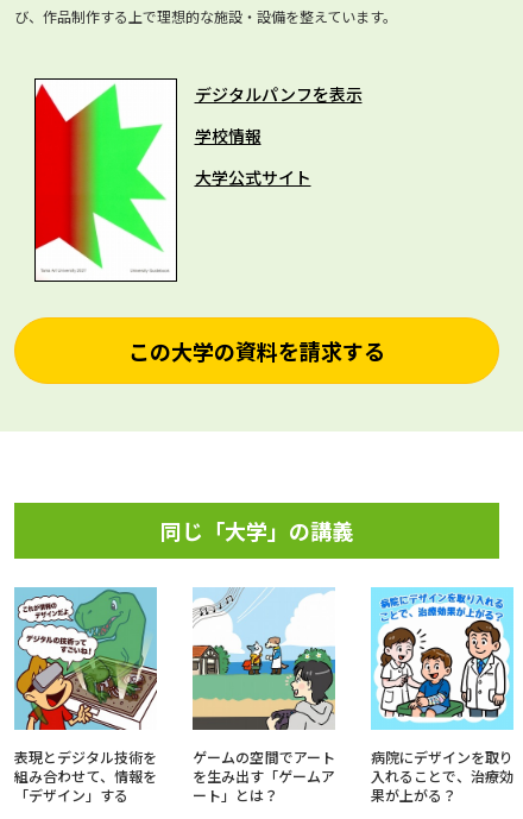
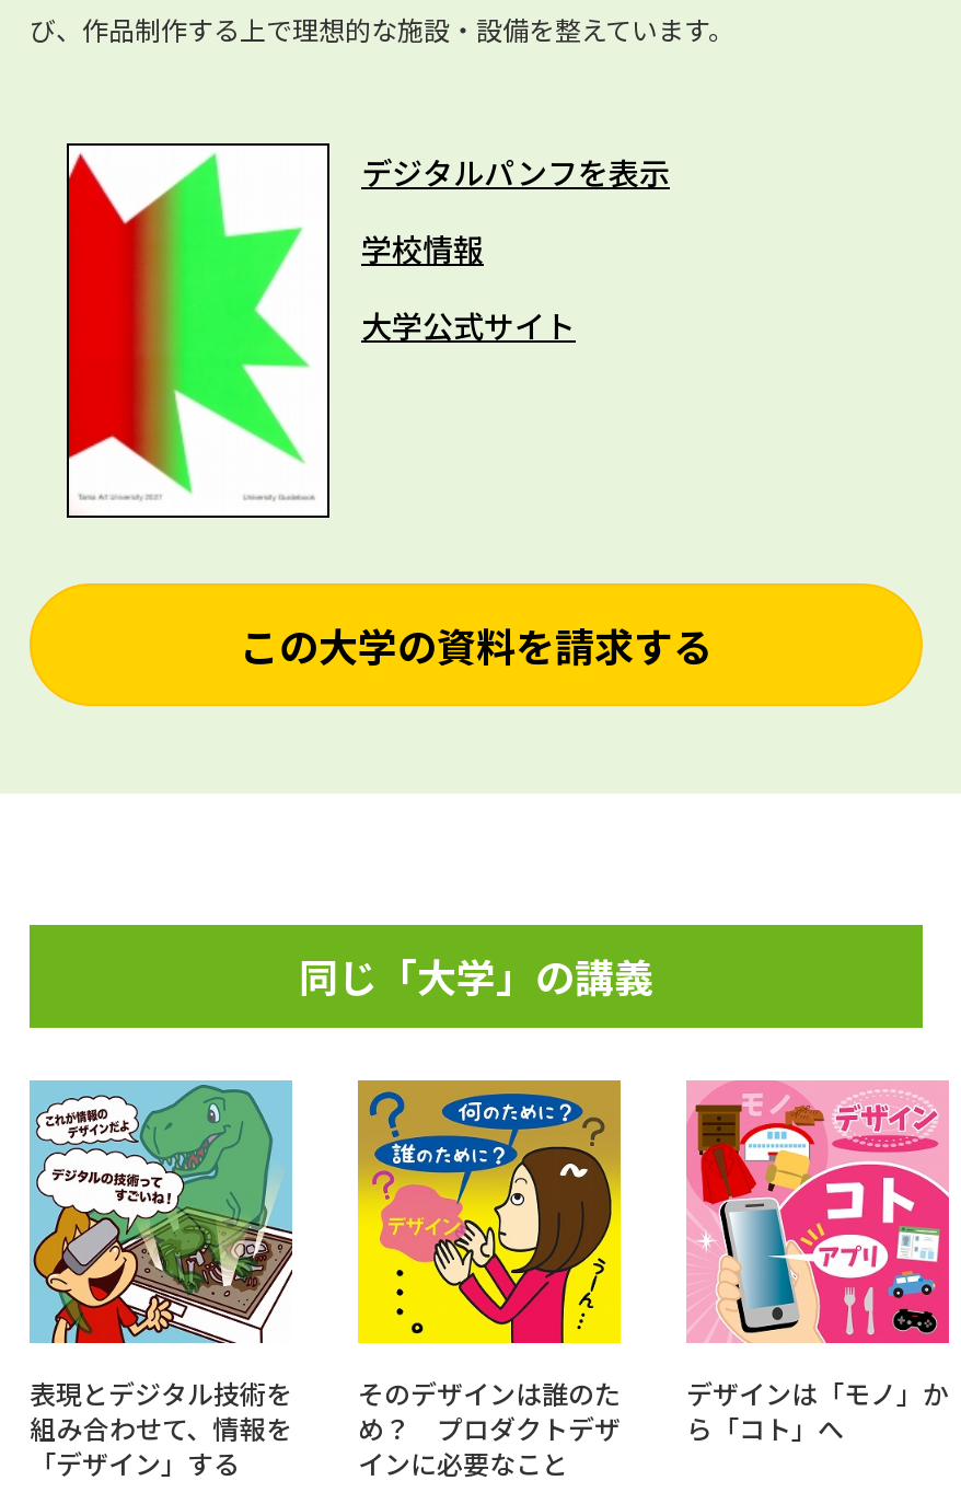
[191,587,336,805] [image] | ゲームの空間でアート | を生み出す「ゲームア | ート」とは？ -> [356,1078,623,1481] [image] | そのデザインは誰のた | め？ プロダクトデザ | インに必要なこと
[370,586,515,805] [image] | 病院にデザインを取り | 入れることで、治療効 | 果が上がる？ -> [684,1078,951,1446] [image] | デザインは「モノ」か | ら「コト」へ

